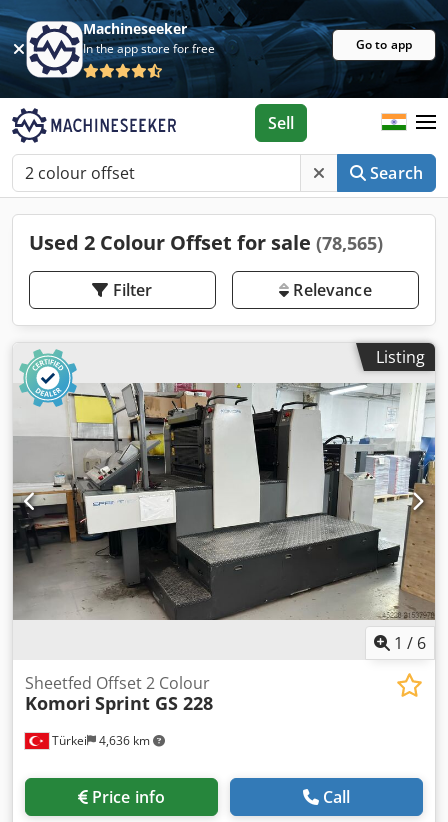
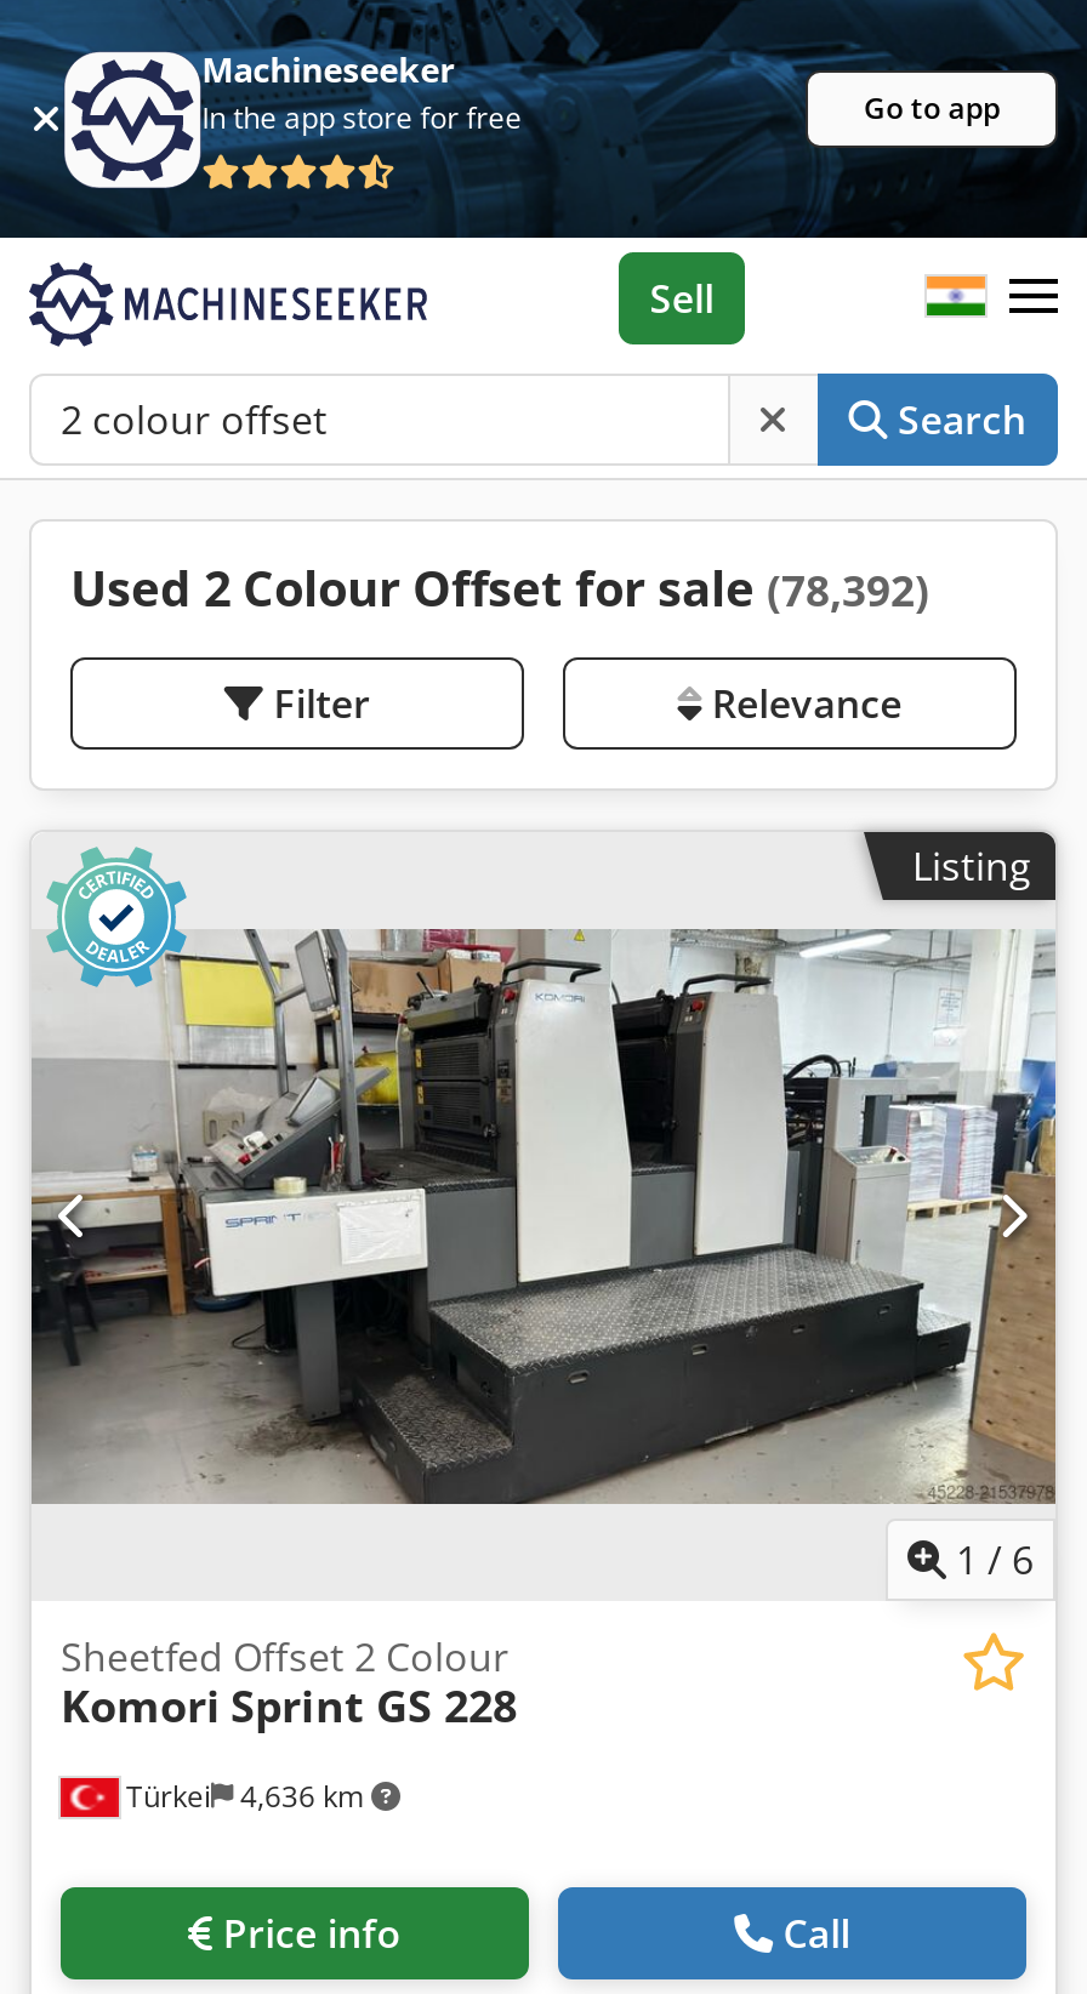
[29,229,383,256] Used 2 Colour Offset for sale (78,565) -> [70,556,929,621] Used 2 Colour Offset for sale (78,392)

